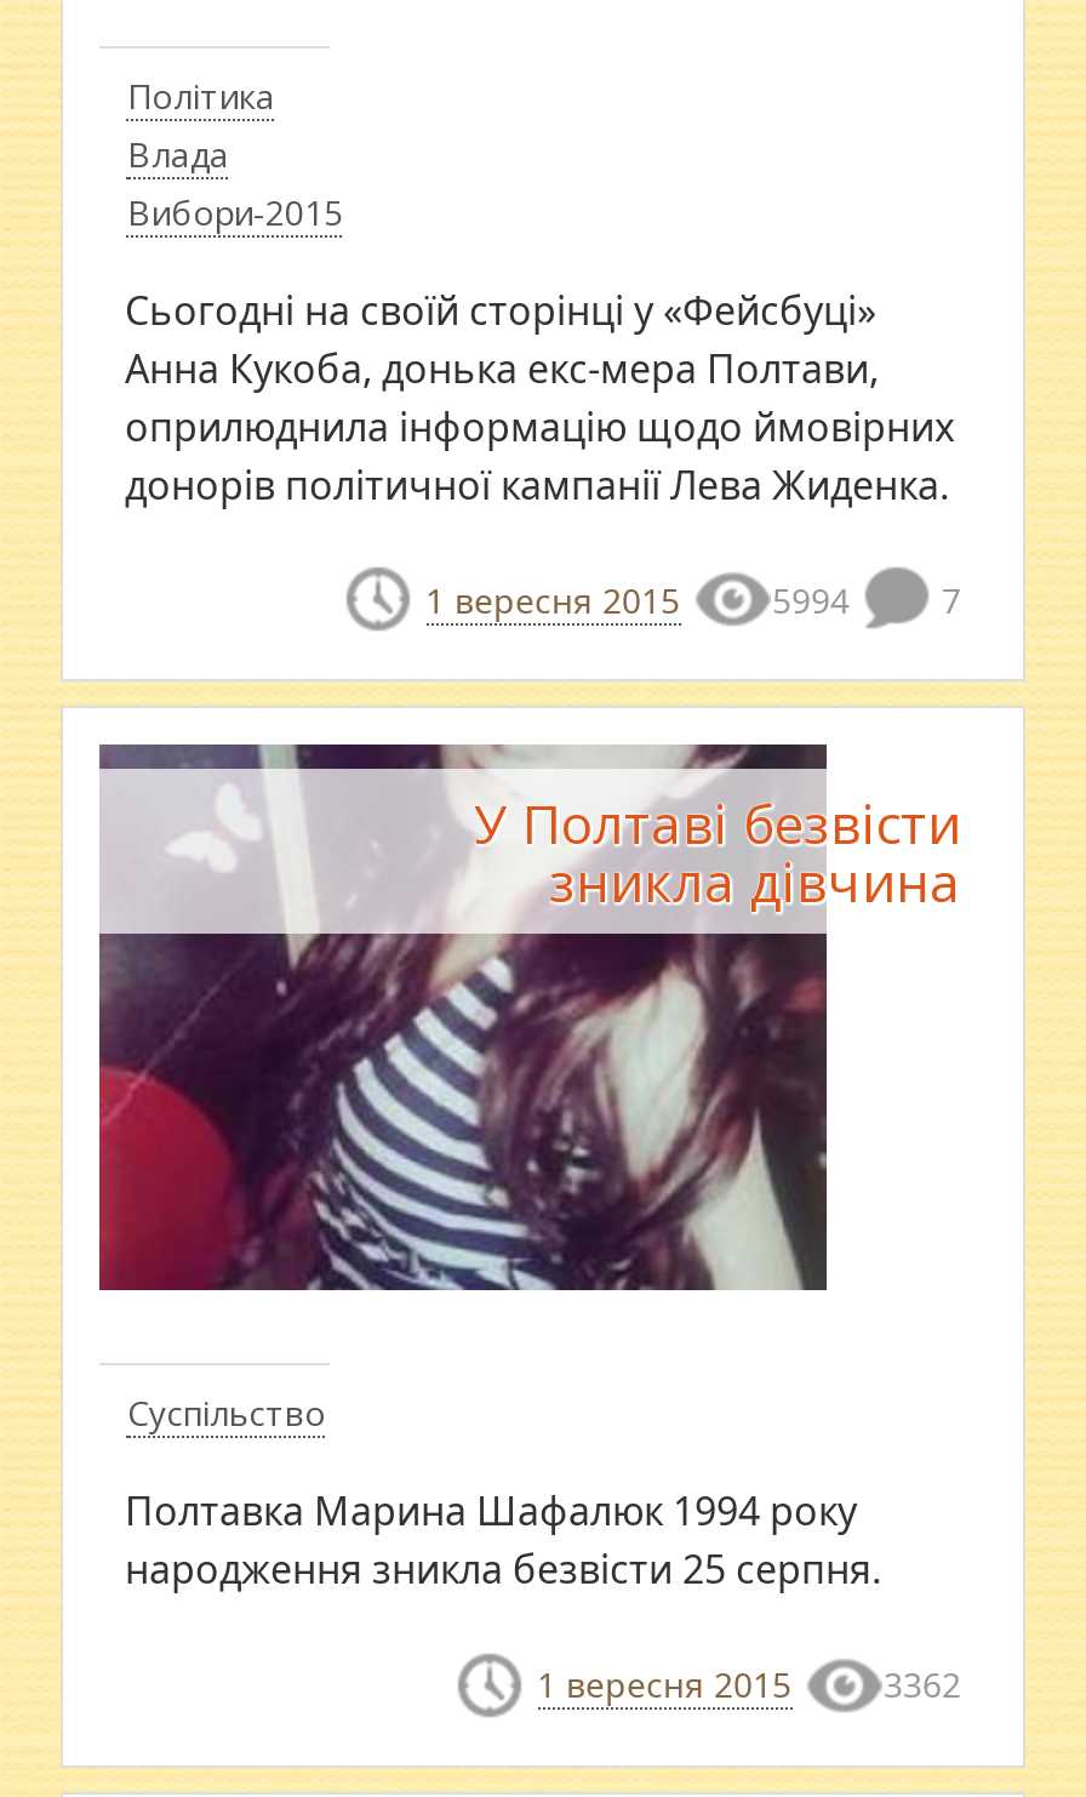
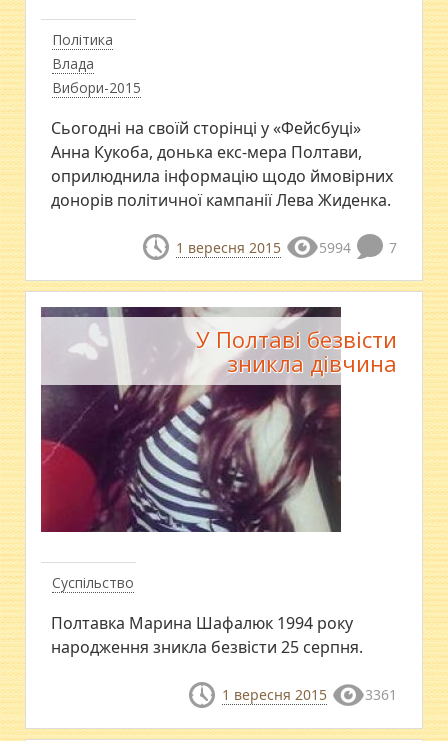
[537,1662,961,1708] 1 вересня 2015 3362 -> [221,685,396,704] 1 вересня 2015 3361

